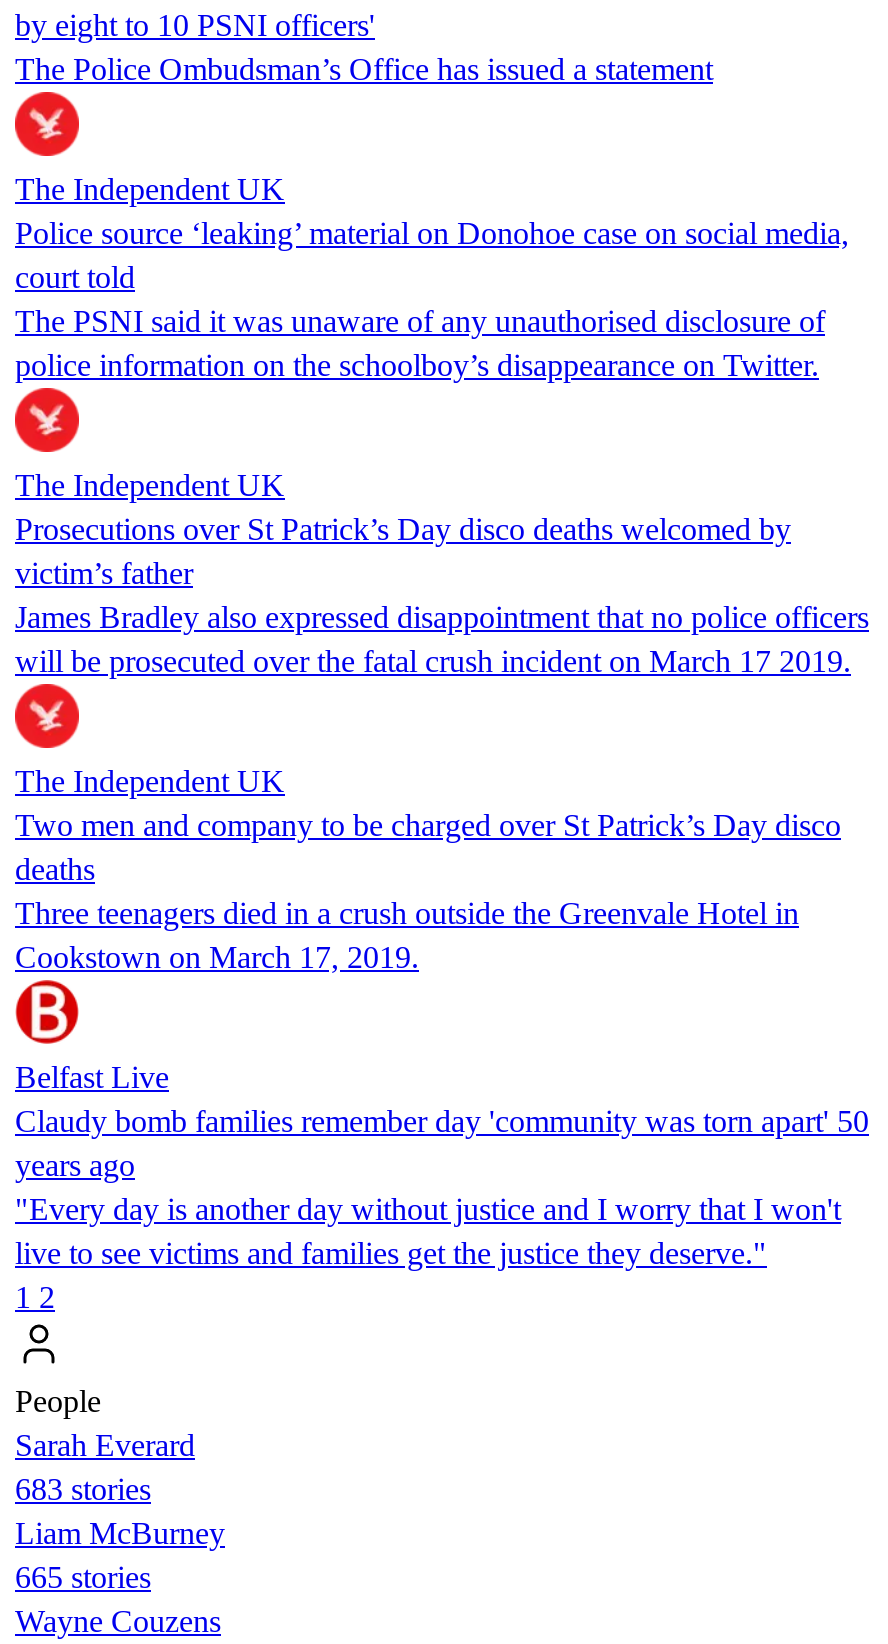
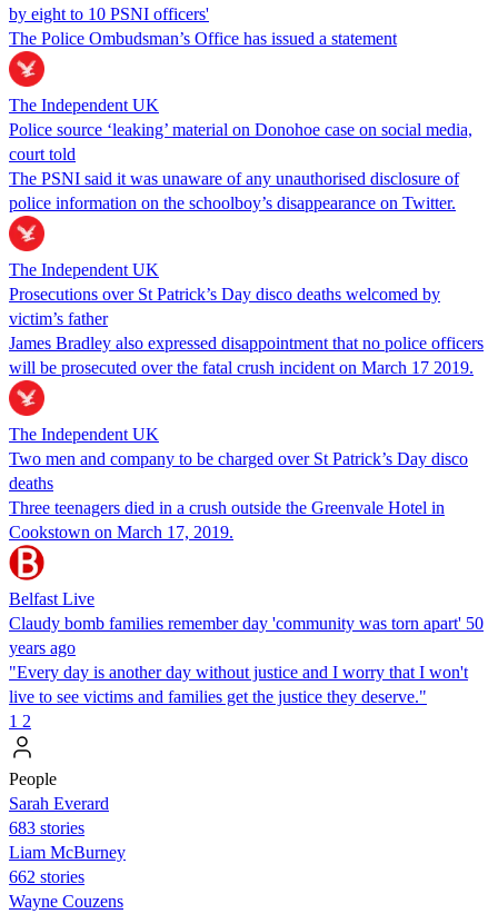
[15,1560,151,1594] 665 stories -> [9,867,84,886] 662 stories

